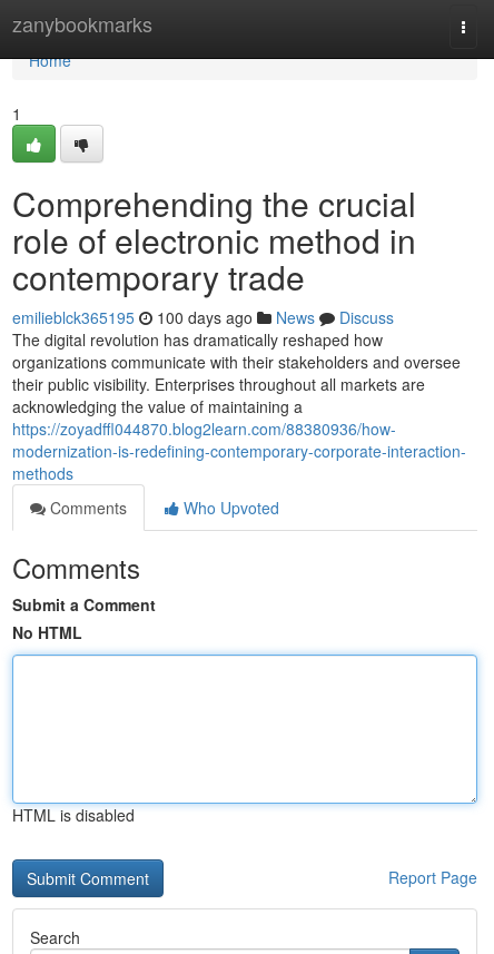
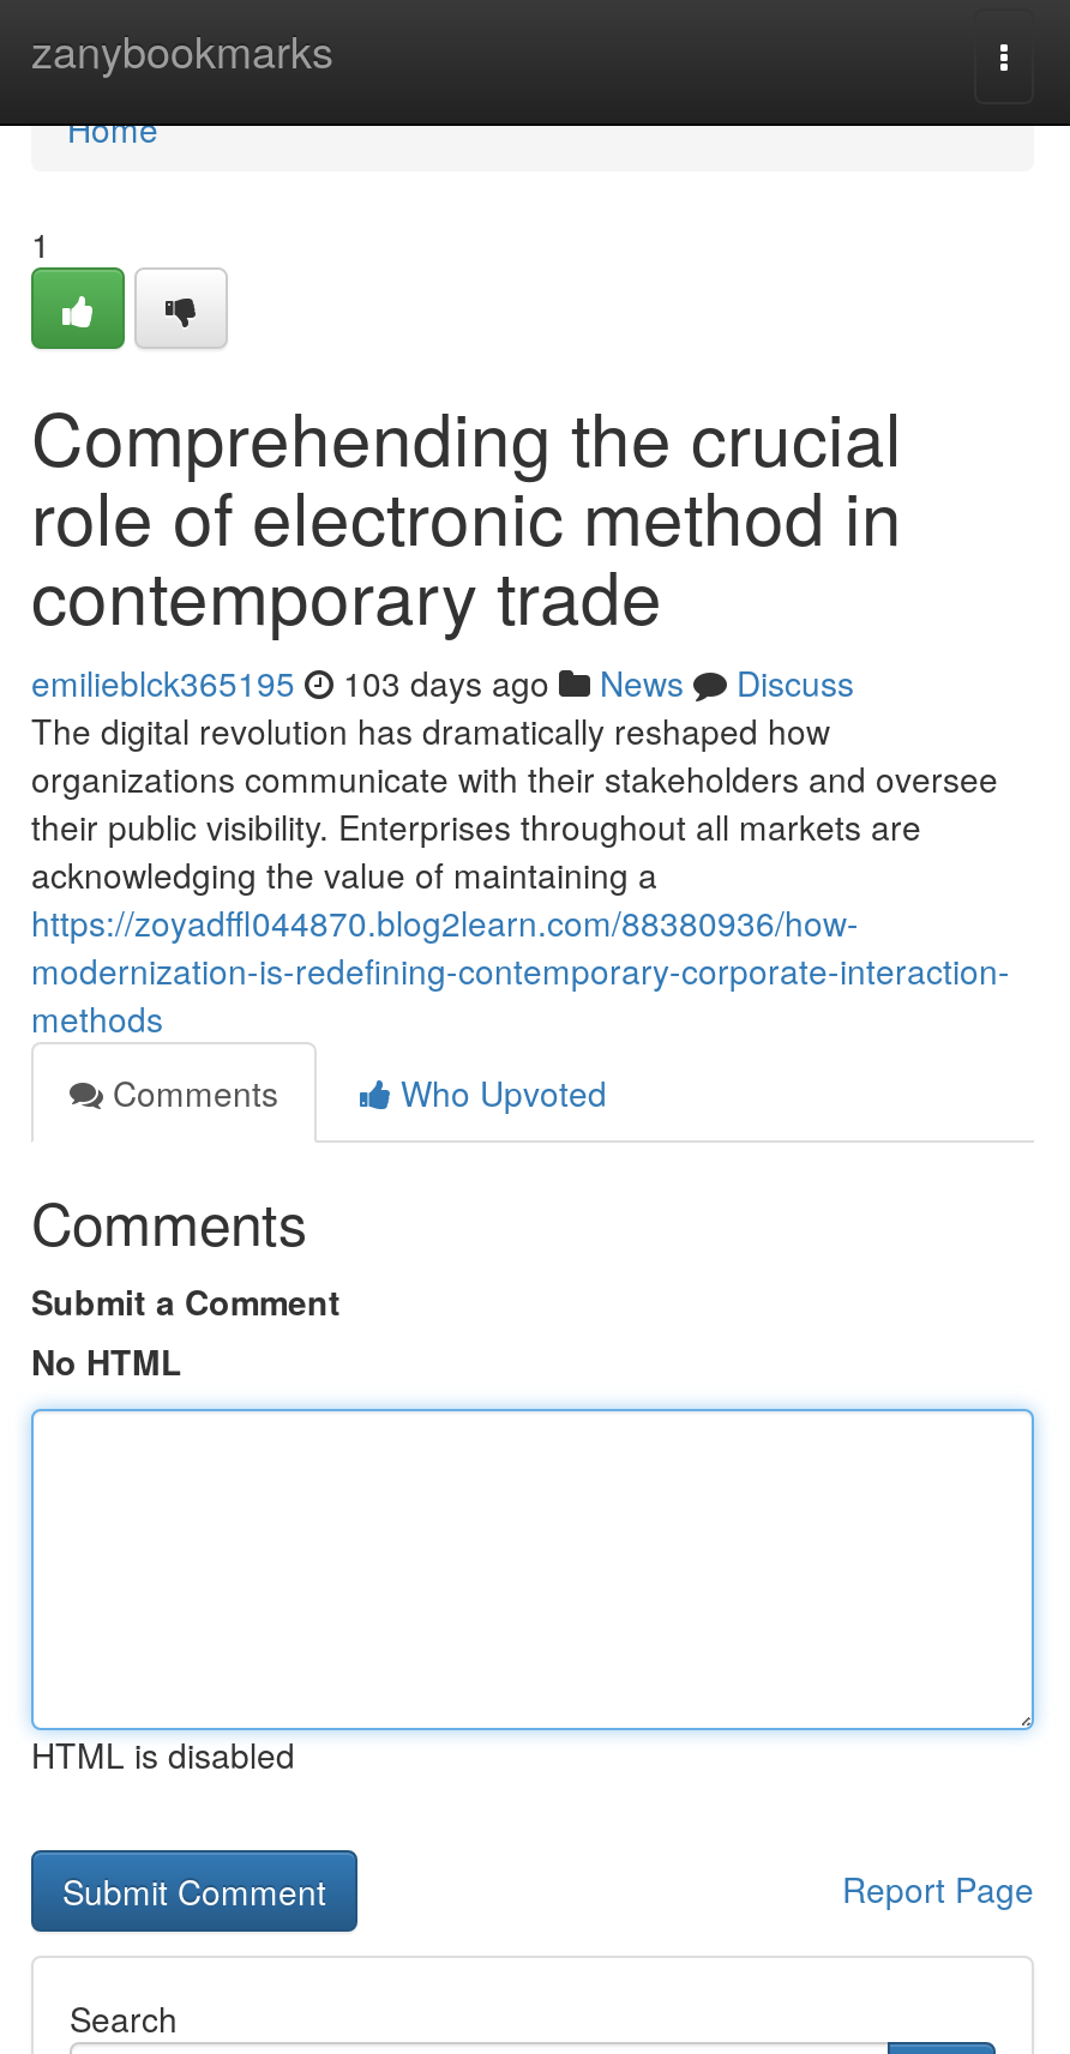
[12,306,394,328] emilieblck365195 100 days ago News Discuss -> [31,658,854,706] emilieblck365195 103 days ago News Discuss

